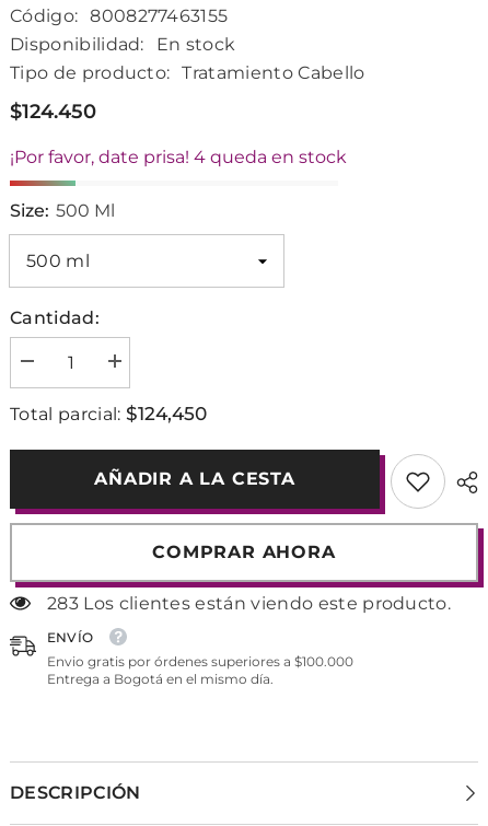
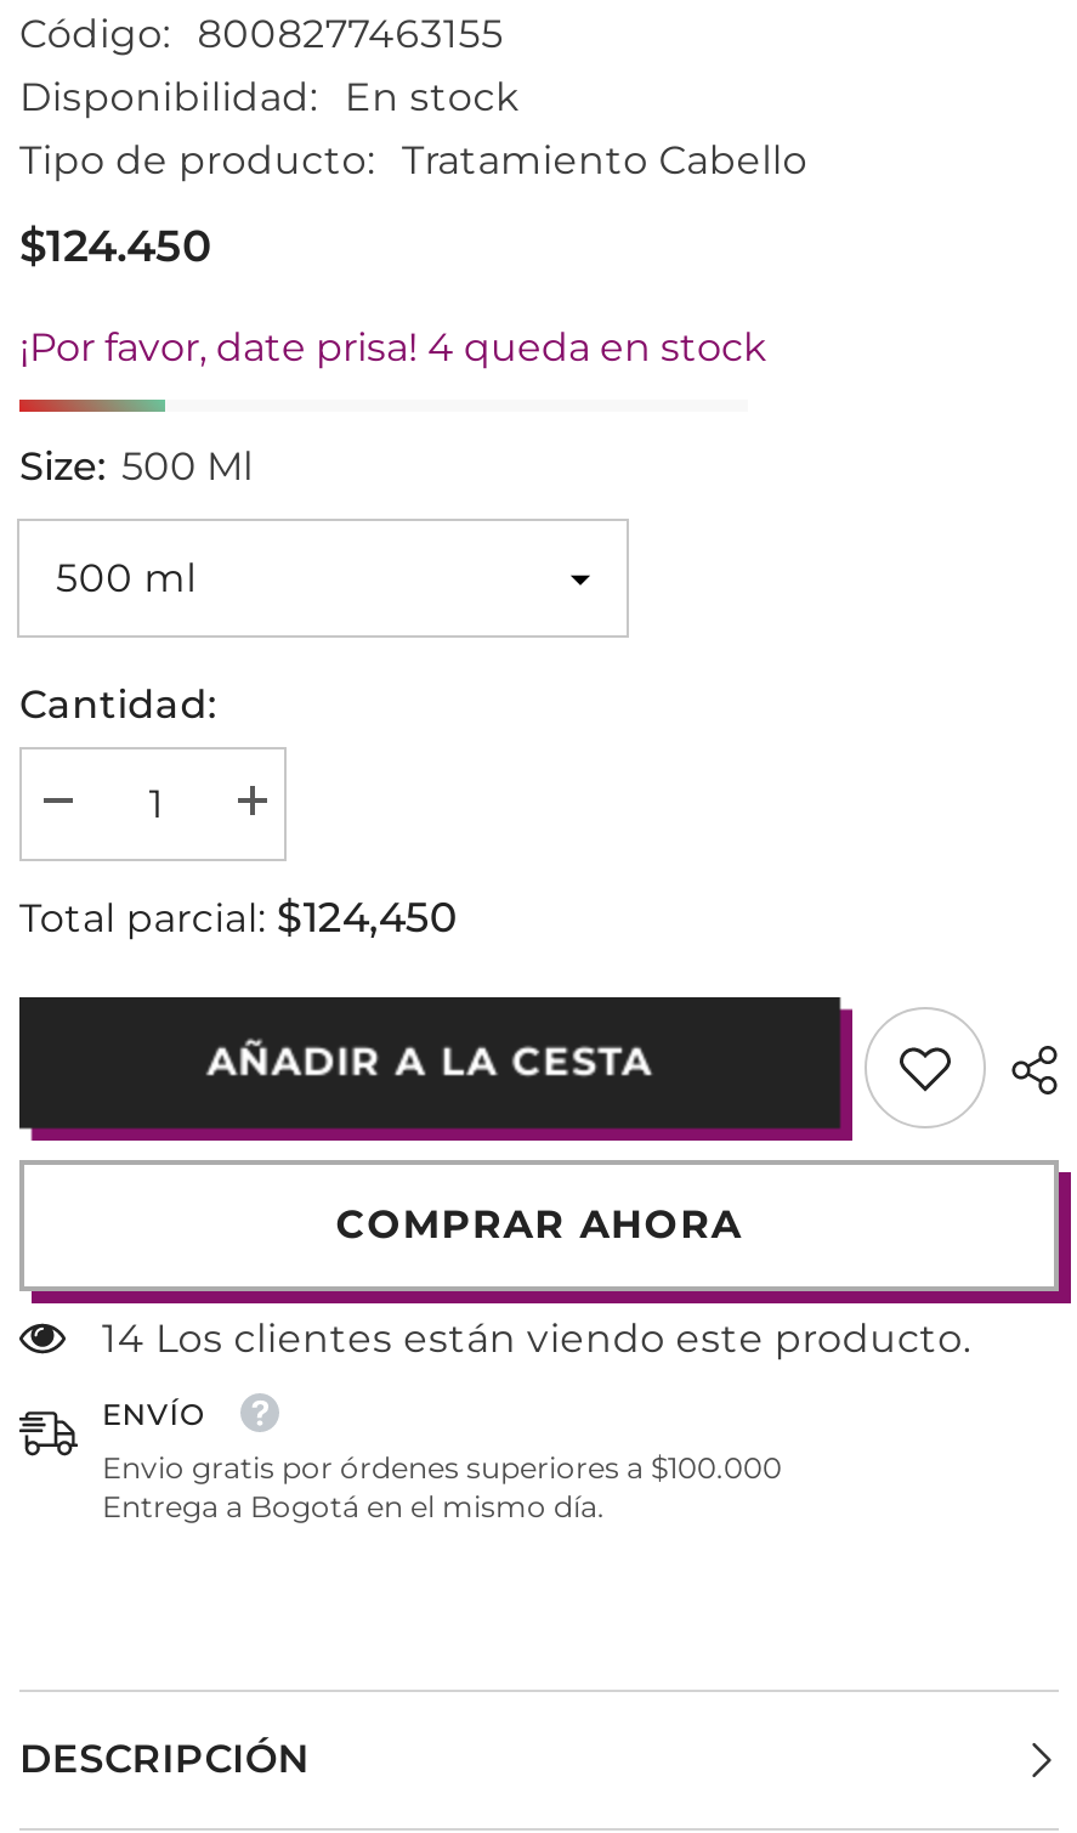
[47,593,451,614] 283 Los clientes están viendo este producto. -> [102,1316,971,1362] 14 Los clientes están viendo este producto.

